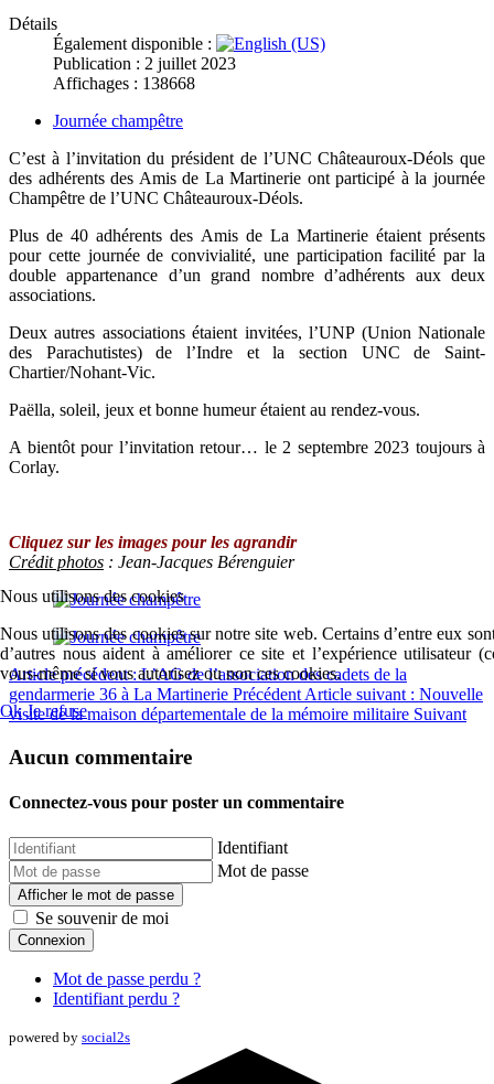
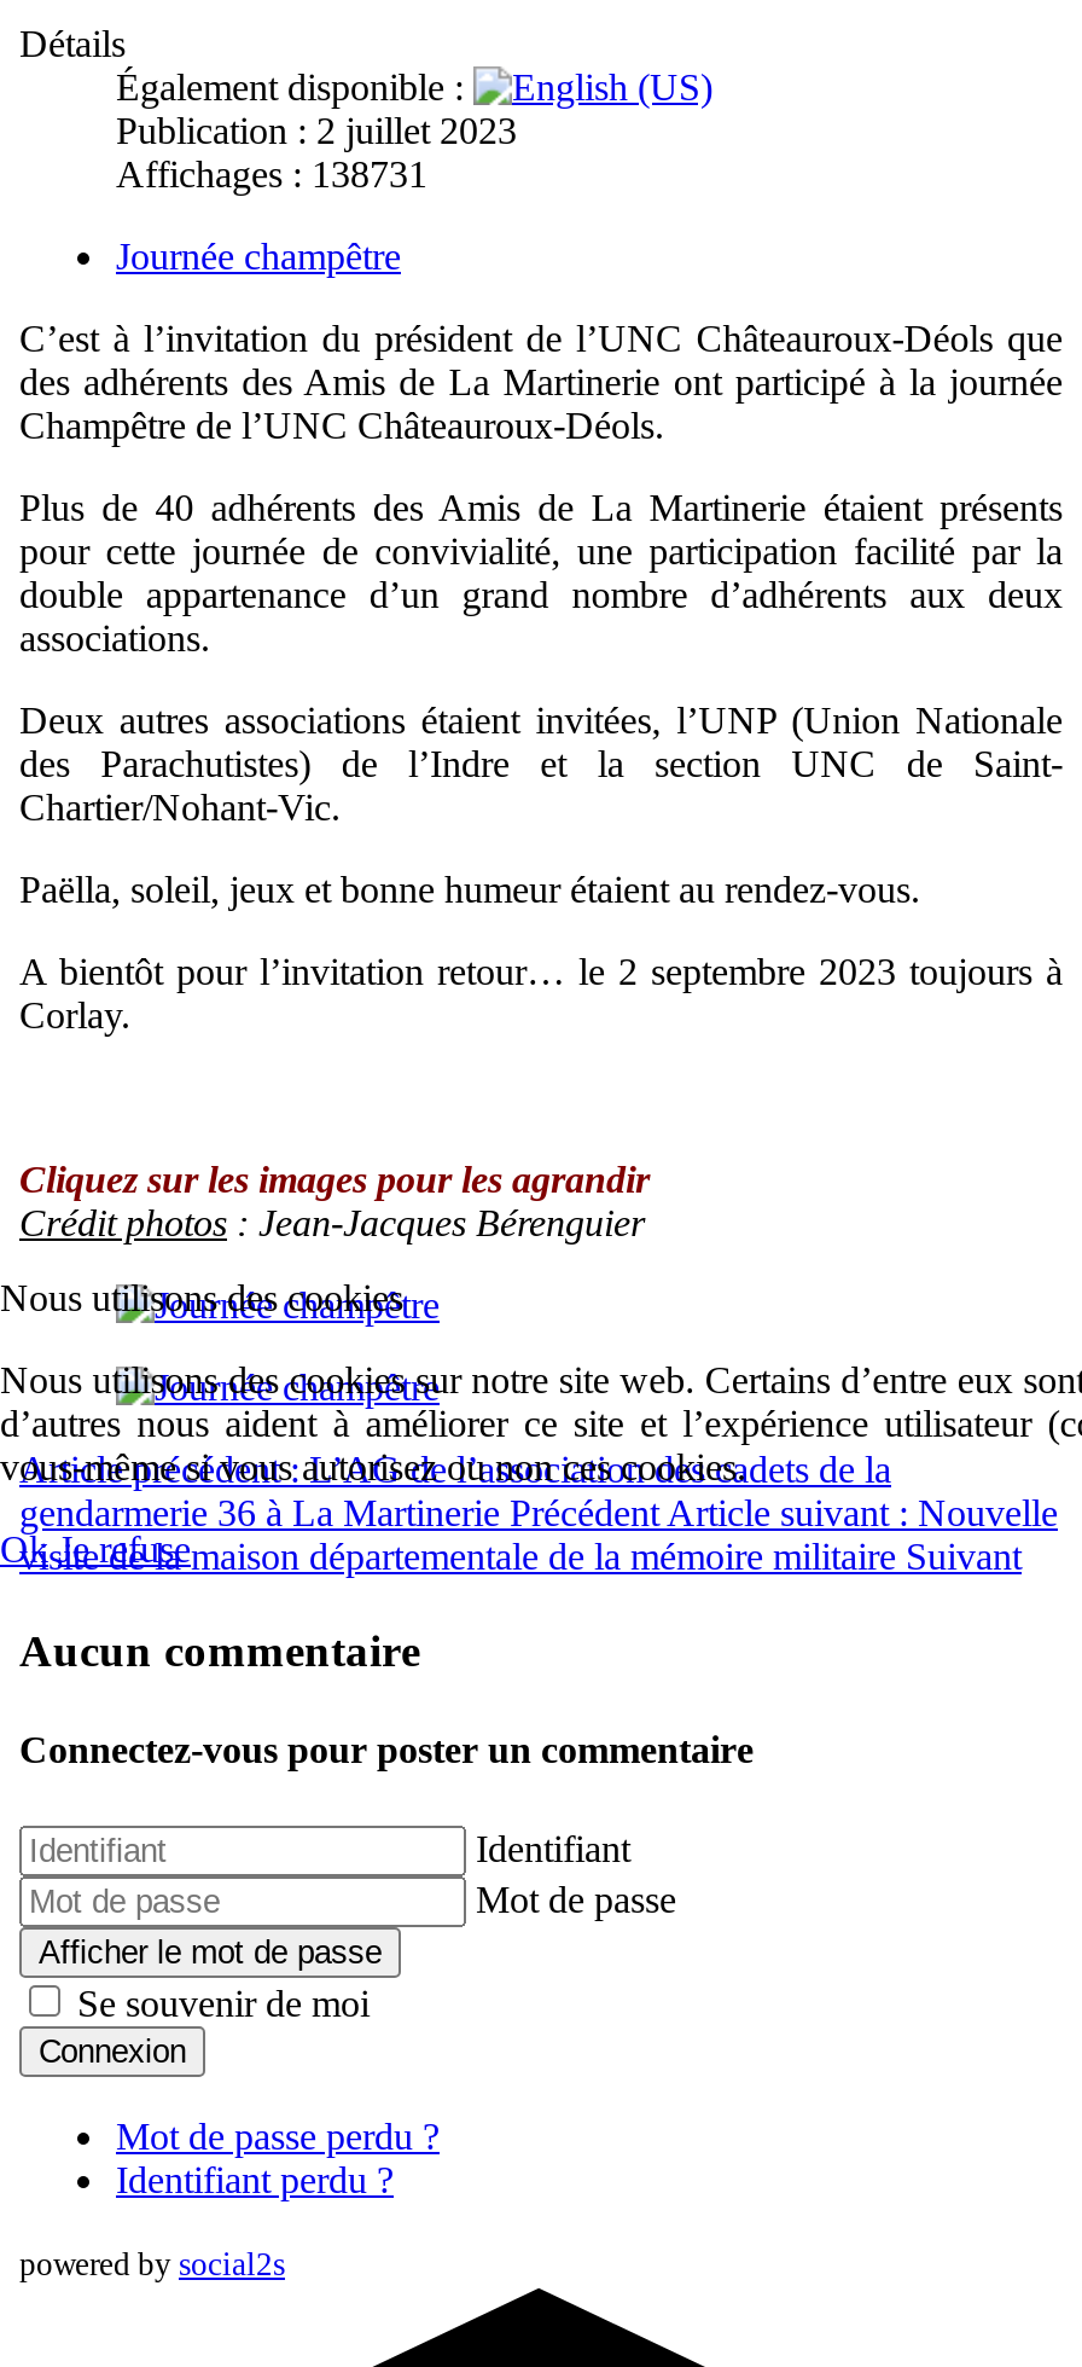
[53,74,195,93] Affichages : 138668 -> [116,154,427,195] Affichages : 138731

